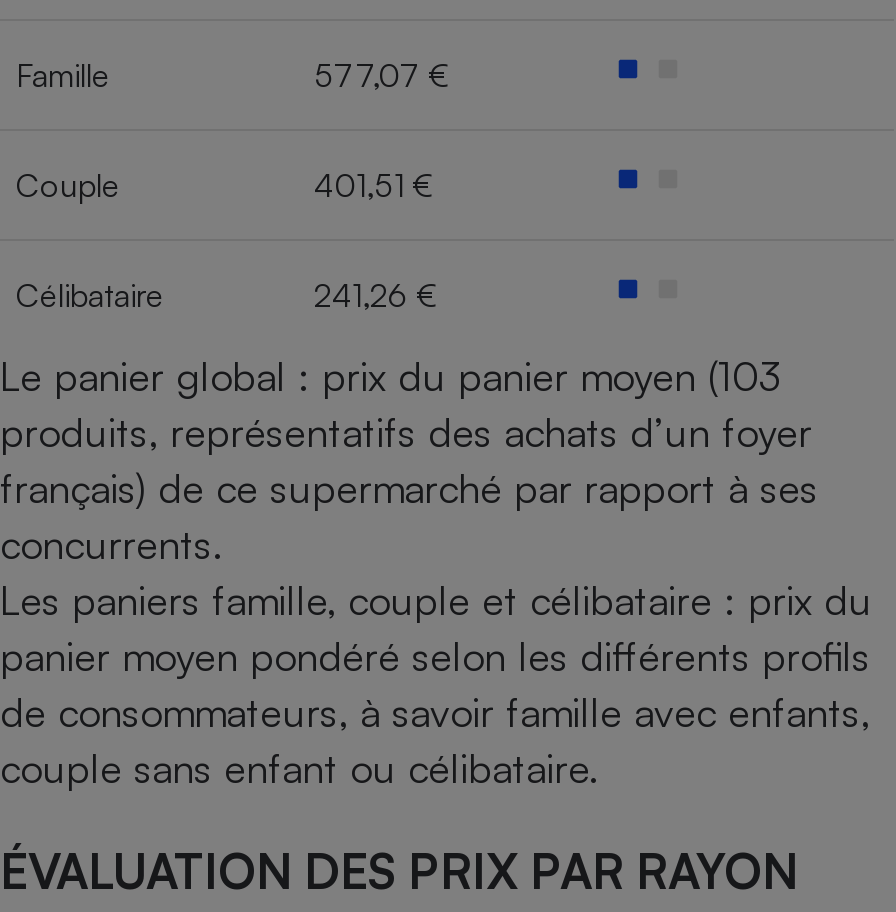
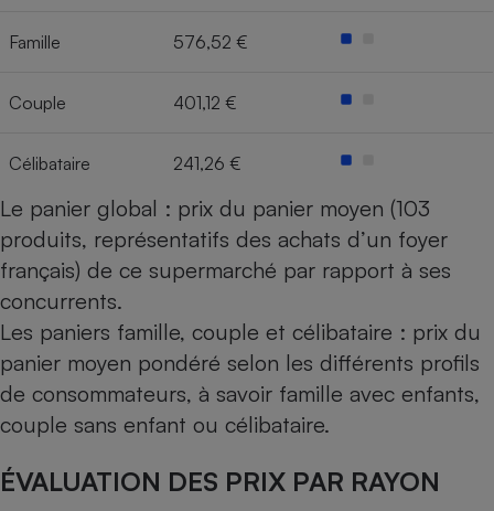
[314,55,450,95] 577,07 € -> [173,31,248,53] 576,52 €
[314,165,434,205] 401,51 € -> [173,91,237,113] 401,12 €

